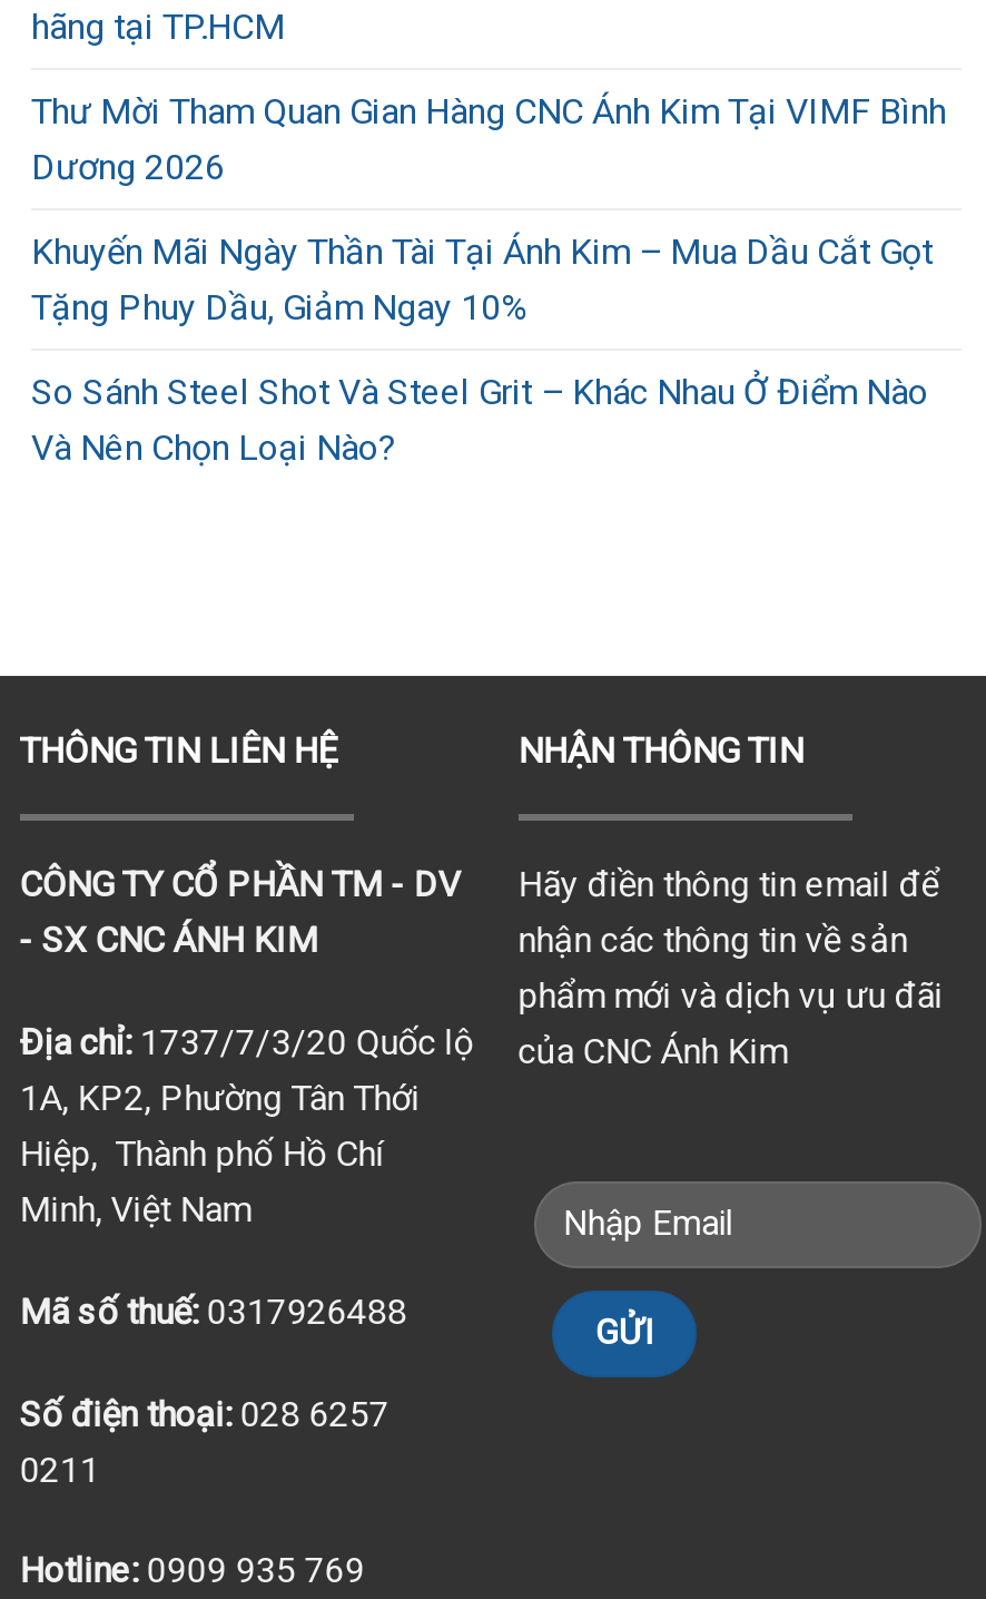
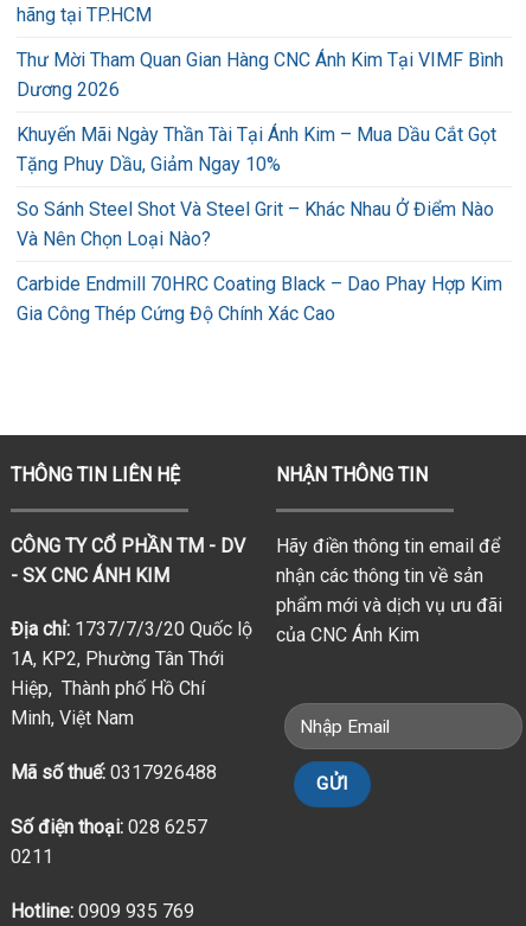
none -> [17,272,502,324] Carbide Endmill 70HRC Coating Black – Dao Phay Hợp Kim | Gia Công Thép Cứng Độ Chính Xác Cao

